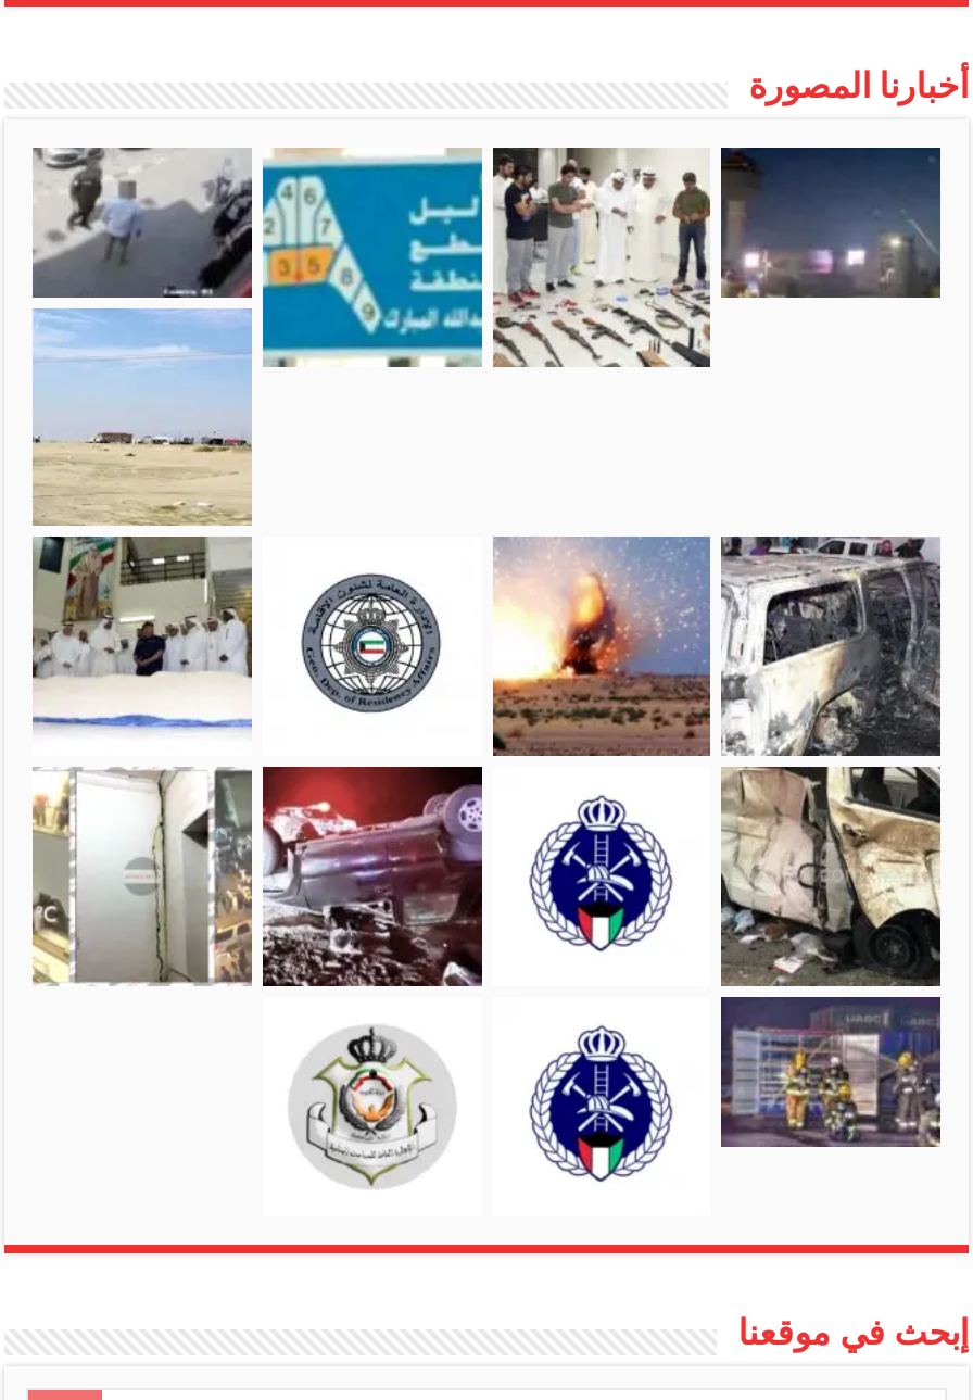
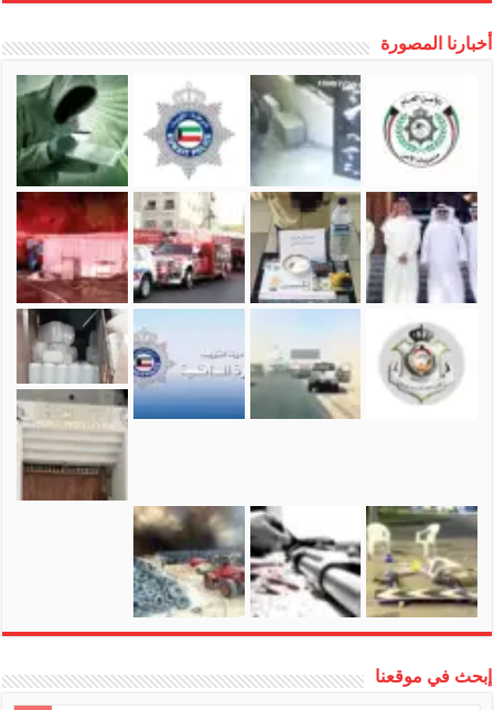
[33,146,943,1216] [image] -> [15,74,479,618] [image]

